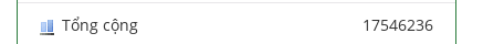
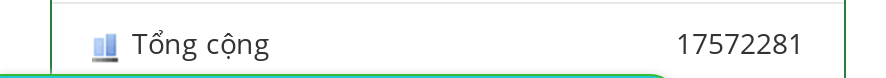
[363,15,433,35] 17546236 -> [676,24,804,62] 17572281

